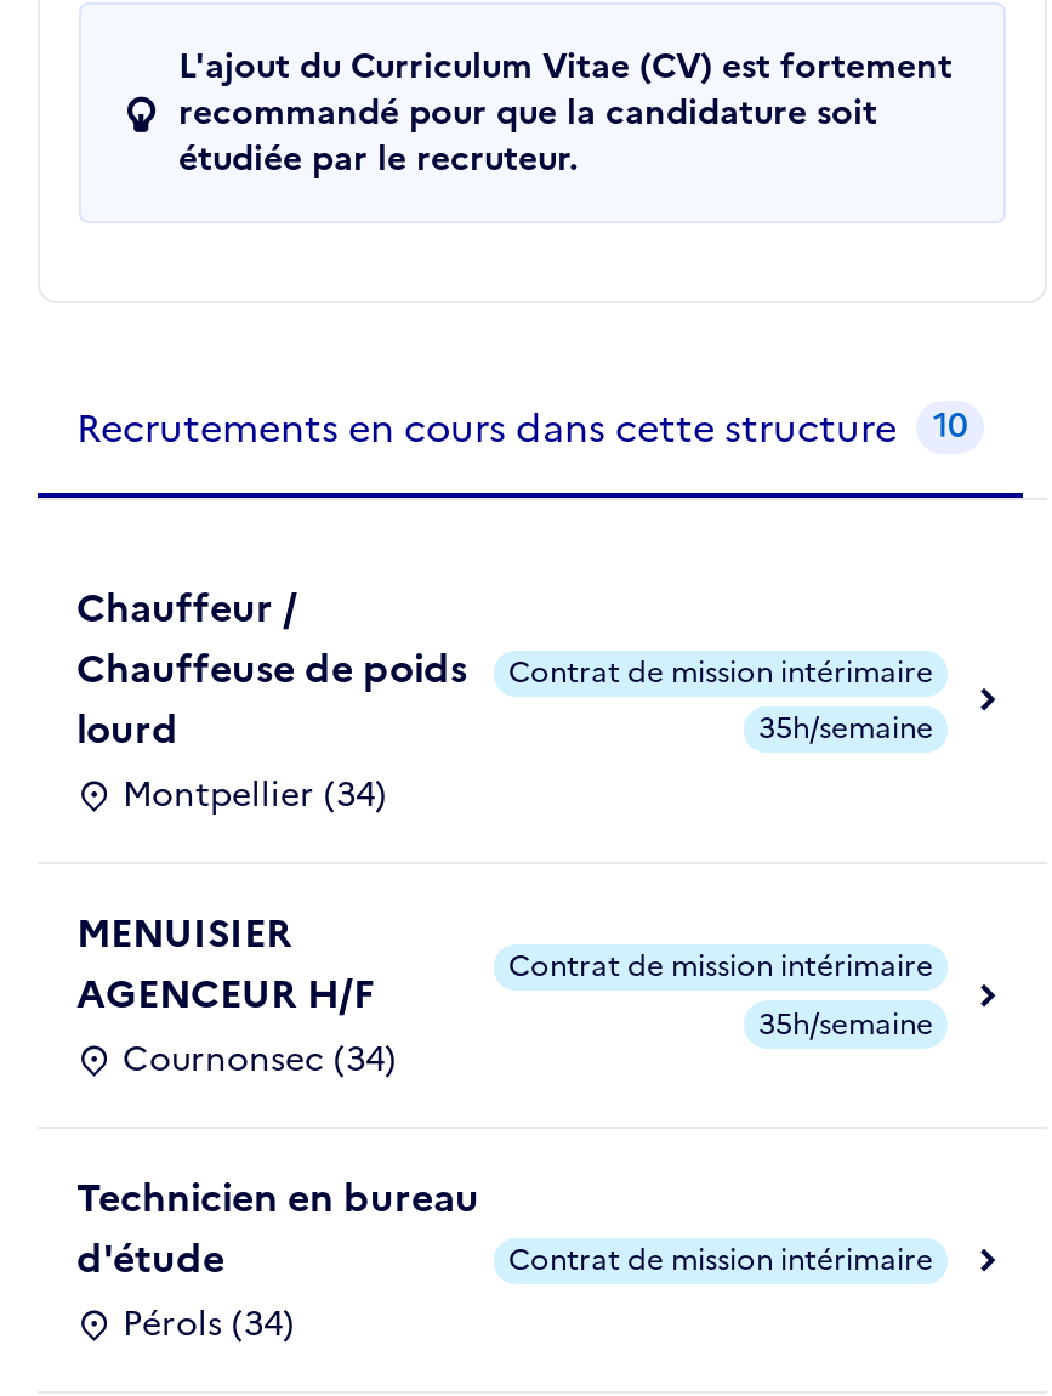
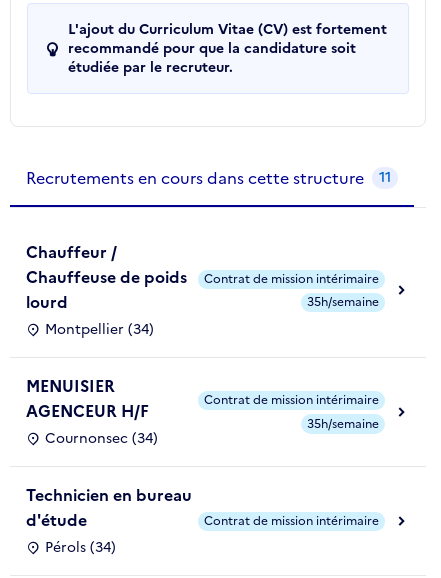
[933,401,967,452] 10 -> [379,167,391,188] 11

